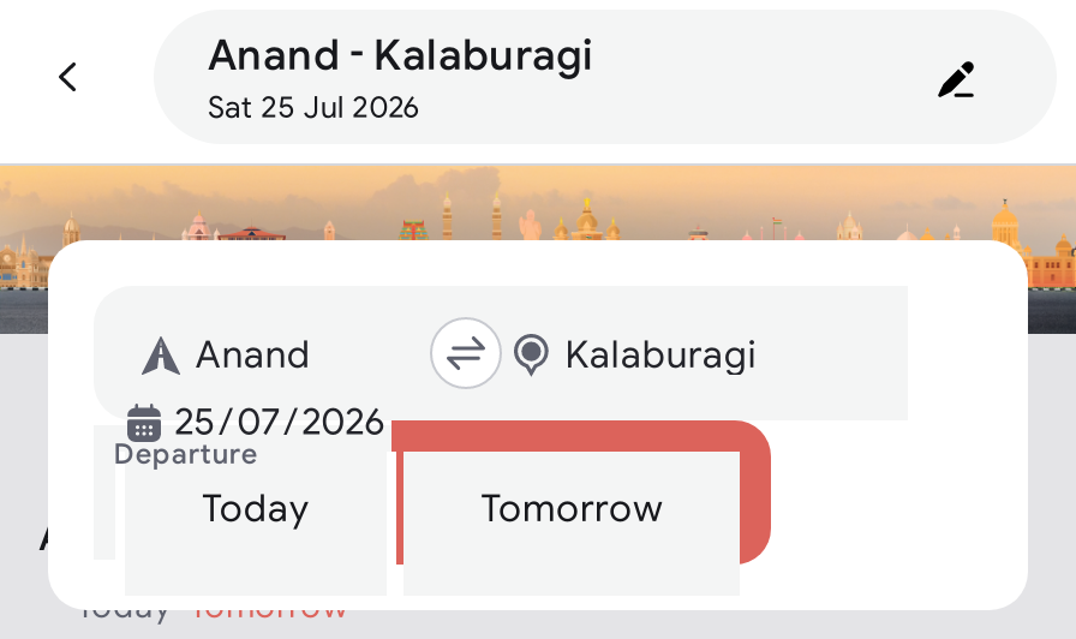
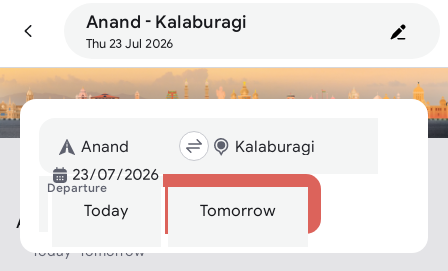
[208,89,421,125] Sat 25 Jul 2026 -> [86,36,174,51] Thu 23 Jul 2026

